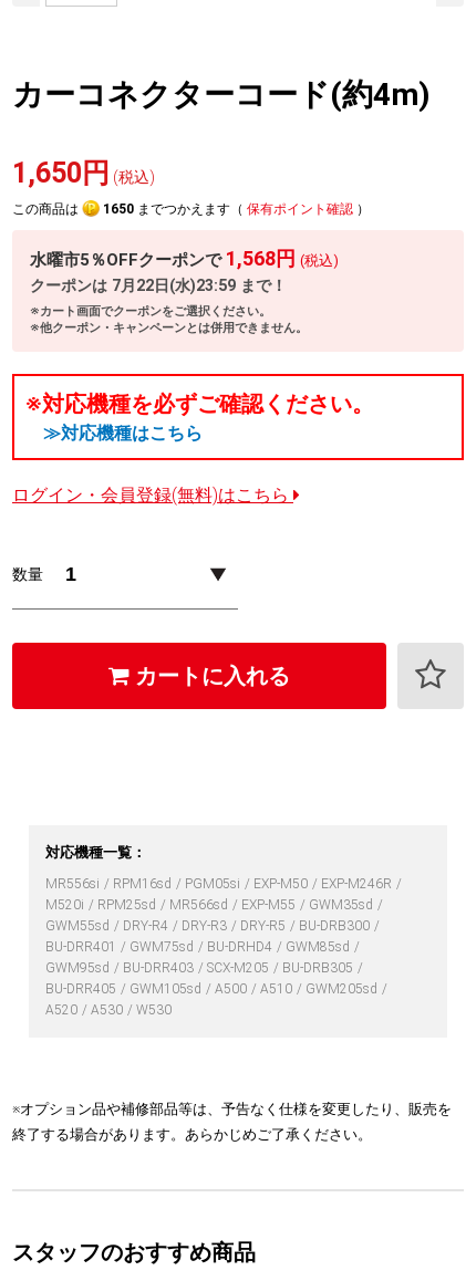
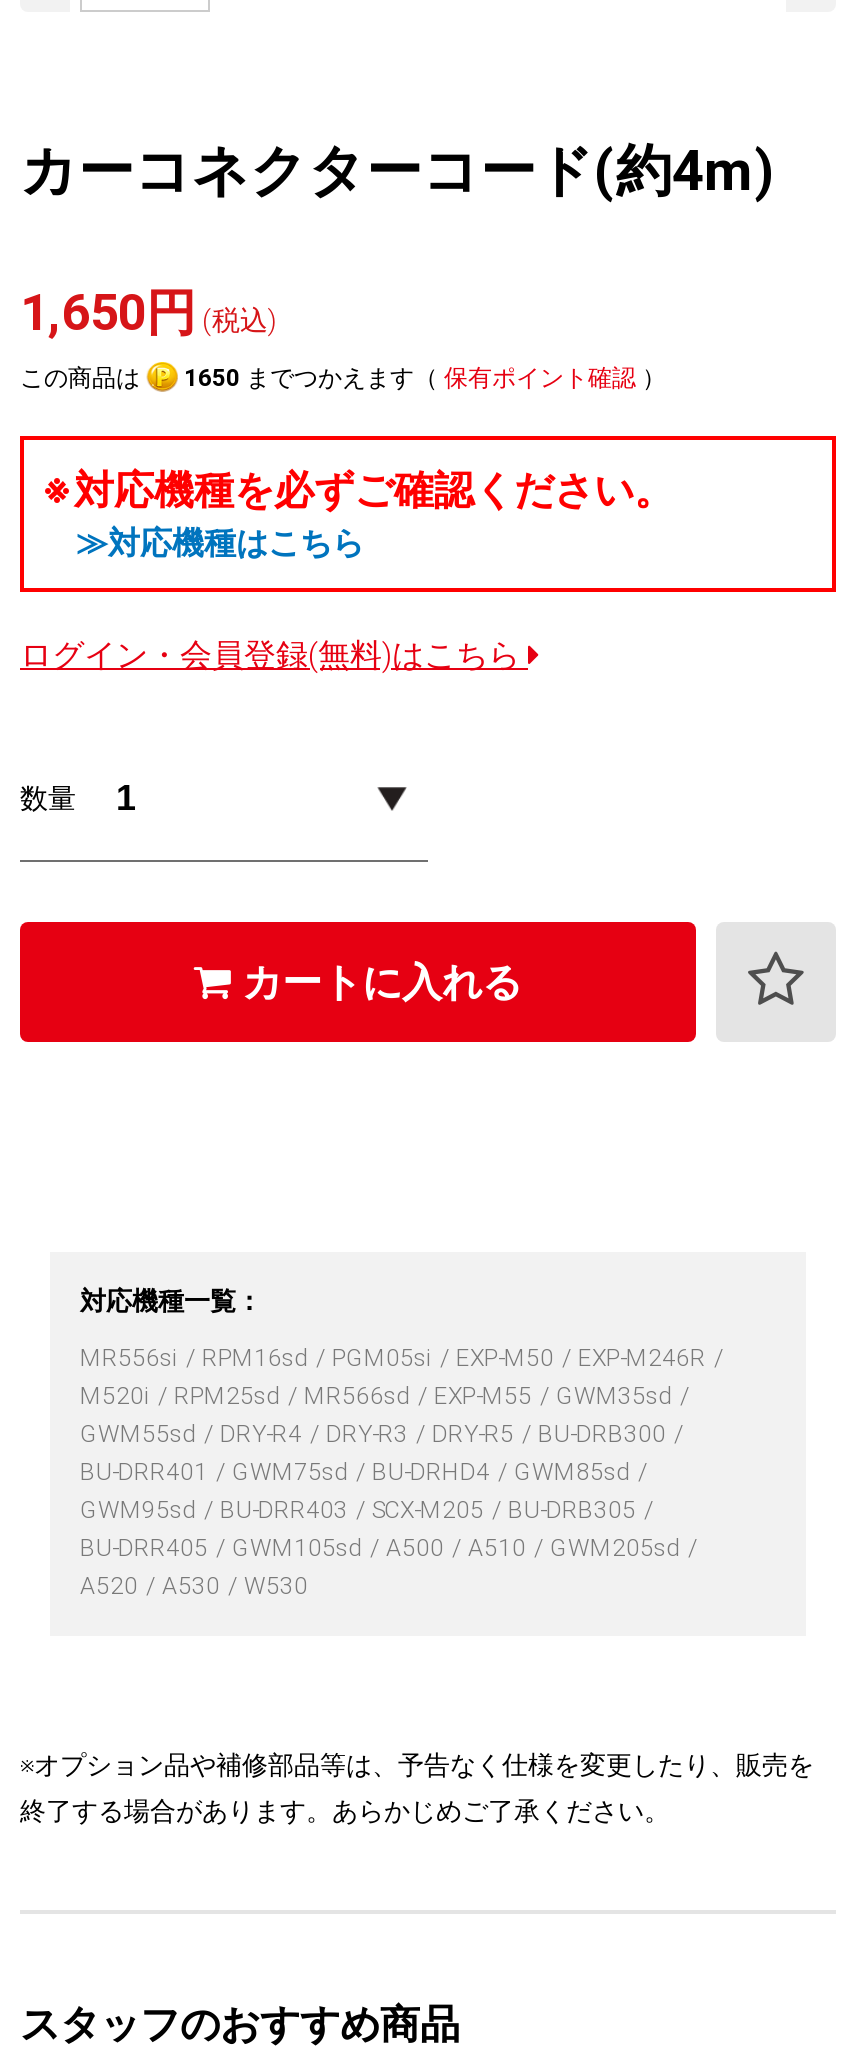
[30,246,339,335] 水曜市5％OFFクーポンで1,568円 (税込) | クーポンは7月22日(水)23:59まで！ | ※カート画面でクーポンをご選択ください。 | ※他クーポン・キャンペーンとは併用できません。 -> none

